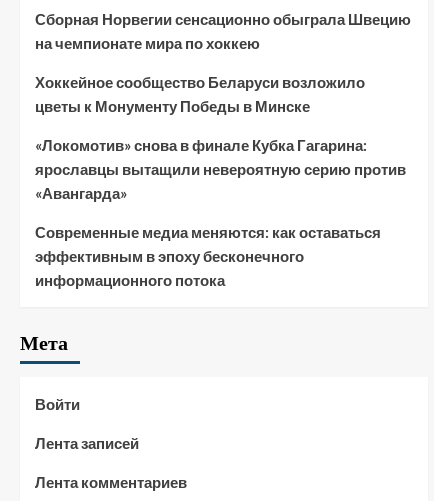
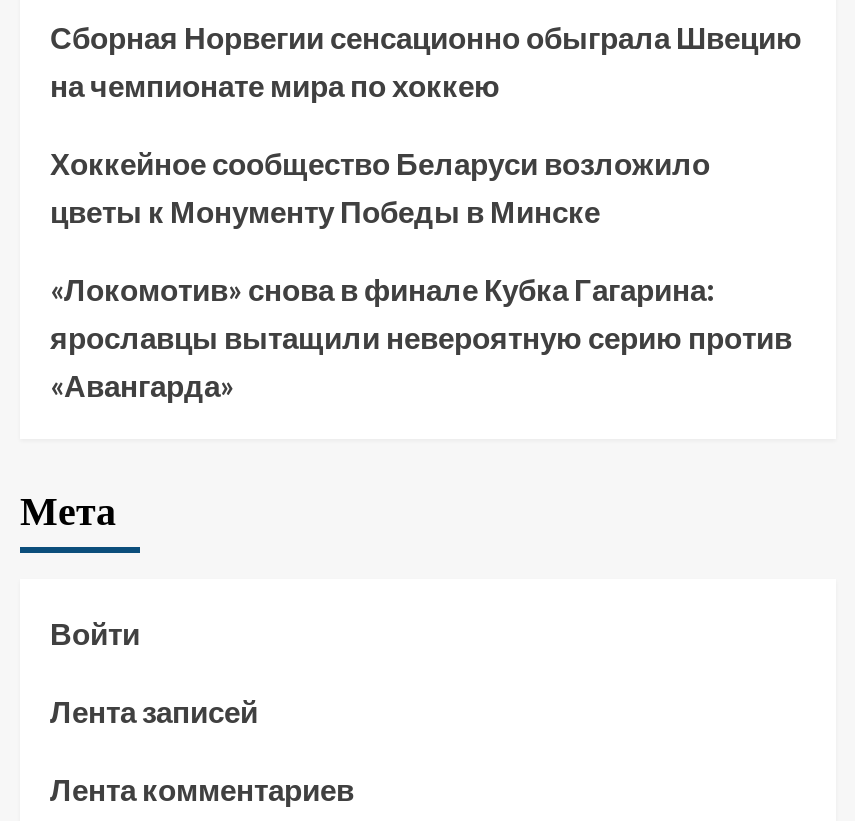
[35,223,381,289] Современные медиа меняются: как оставаться | эффективным в эпоху бесконечного | информационного потока -> none

